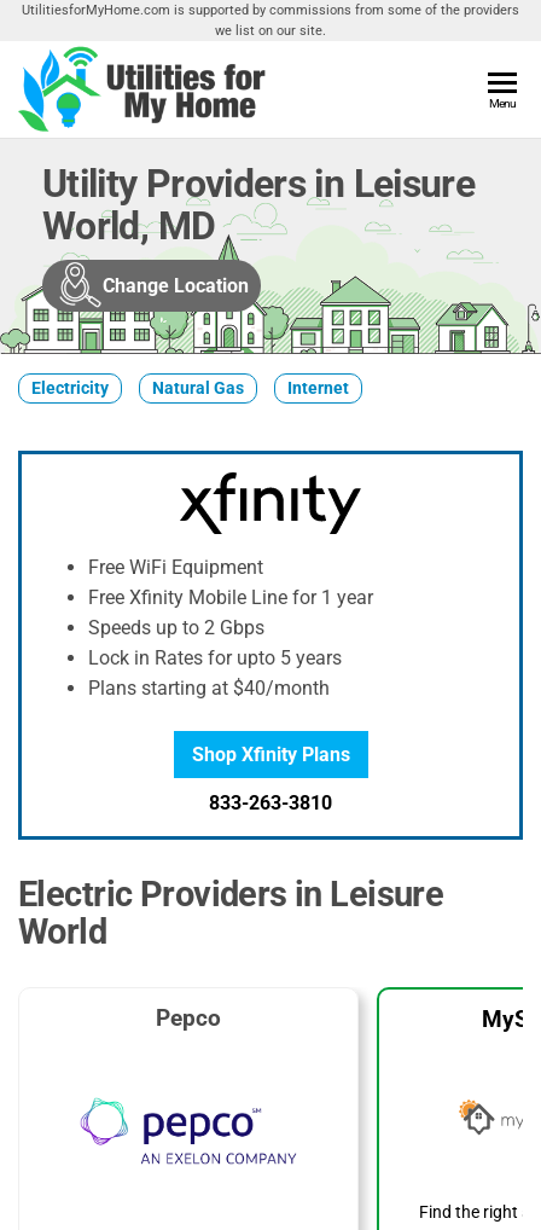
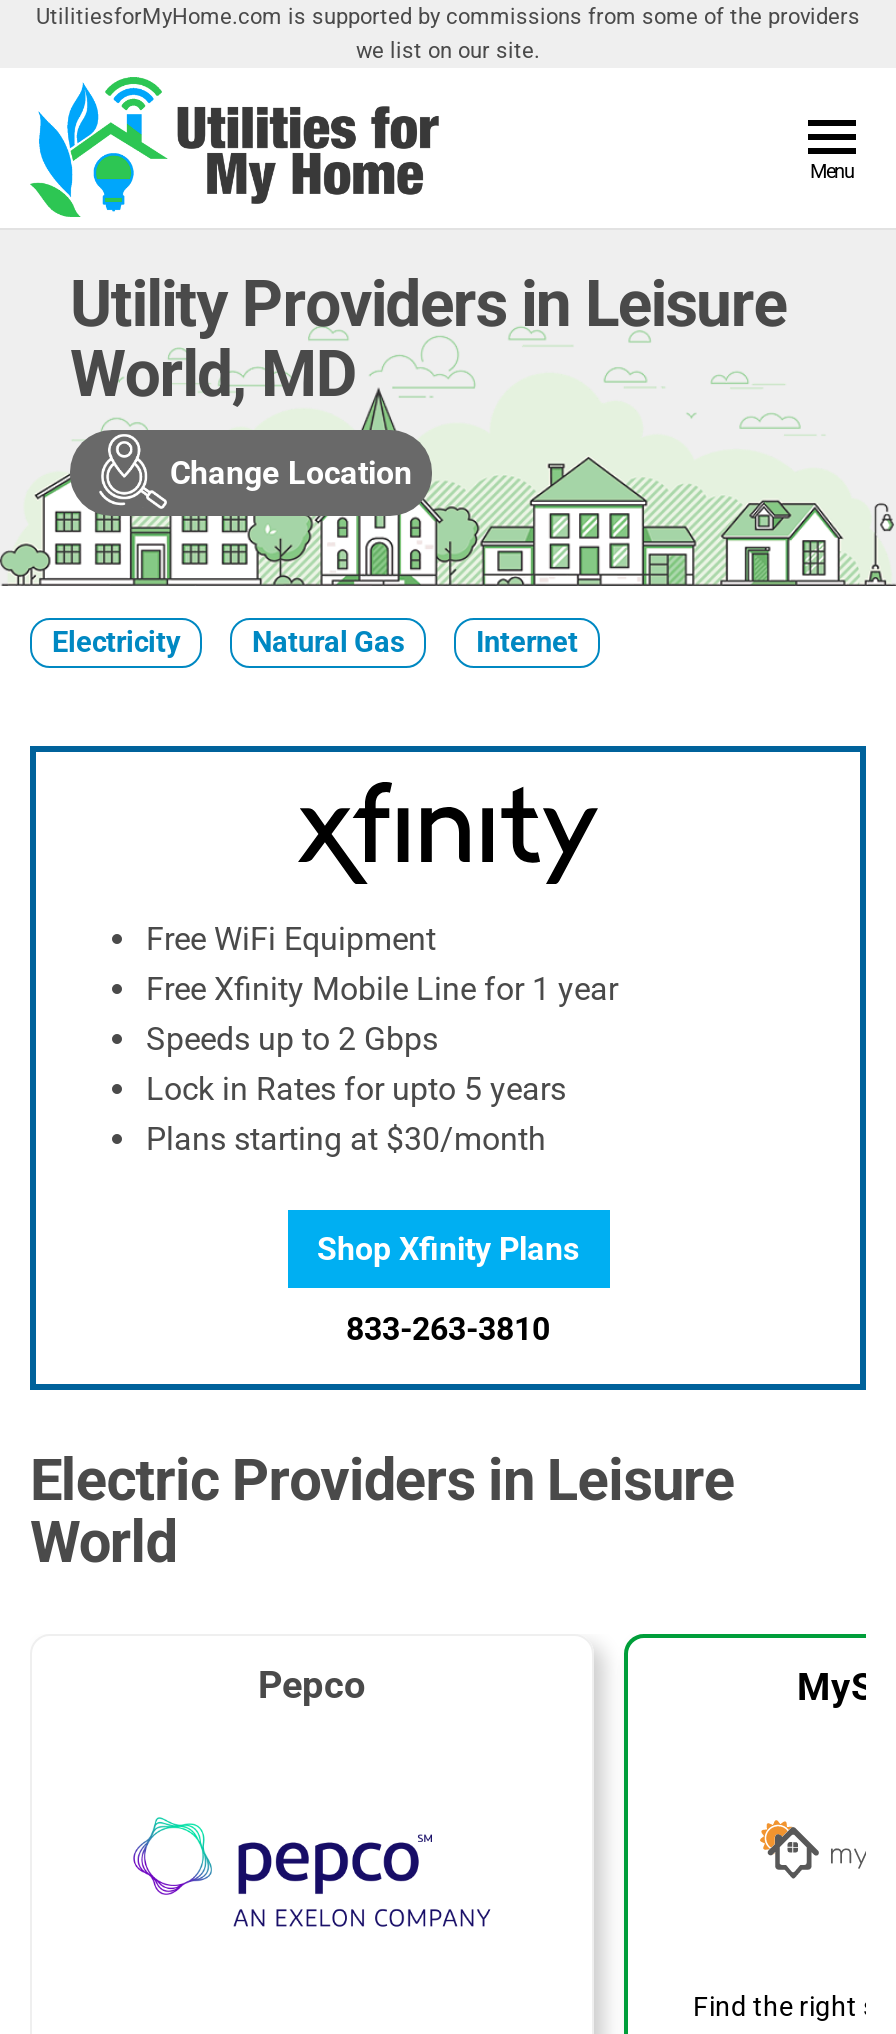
[88,676,330,699] Plans starting at $40/month -> [146,1119,546,1157] Plans starting at $30/month

